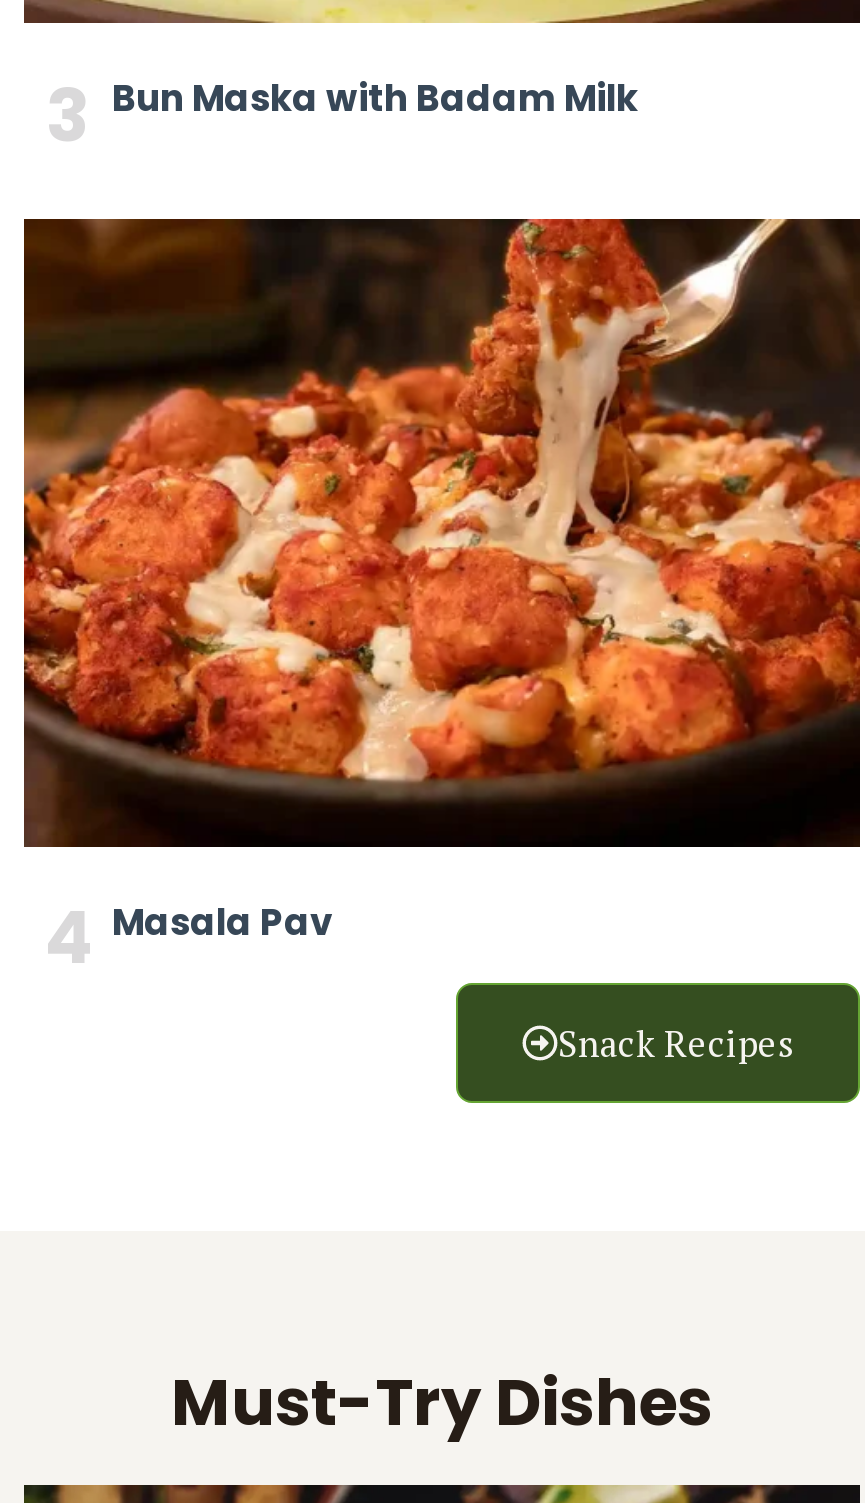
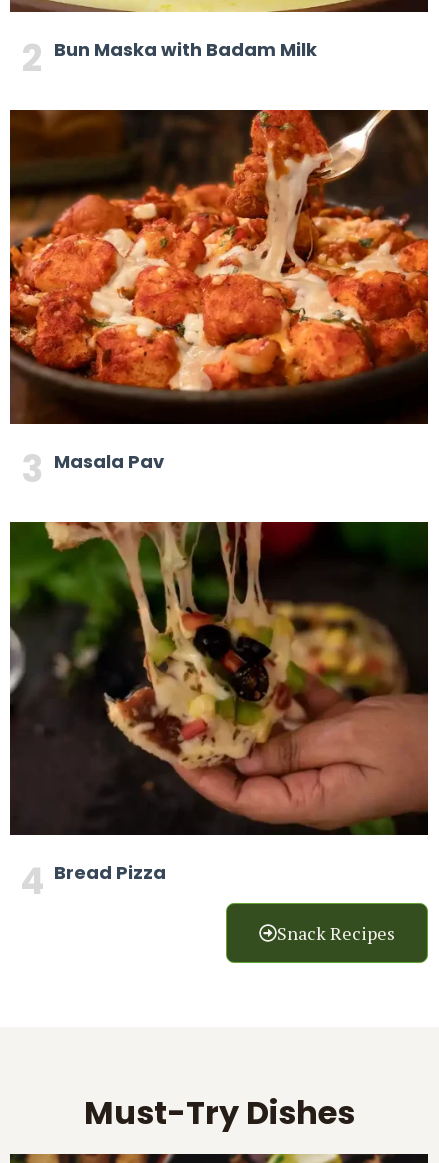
none -> [9,521,429,885] [image] | Bread Pizza

